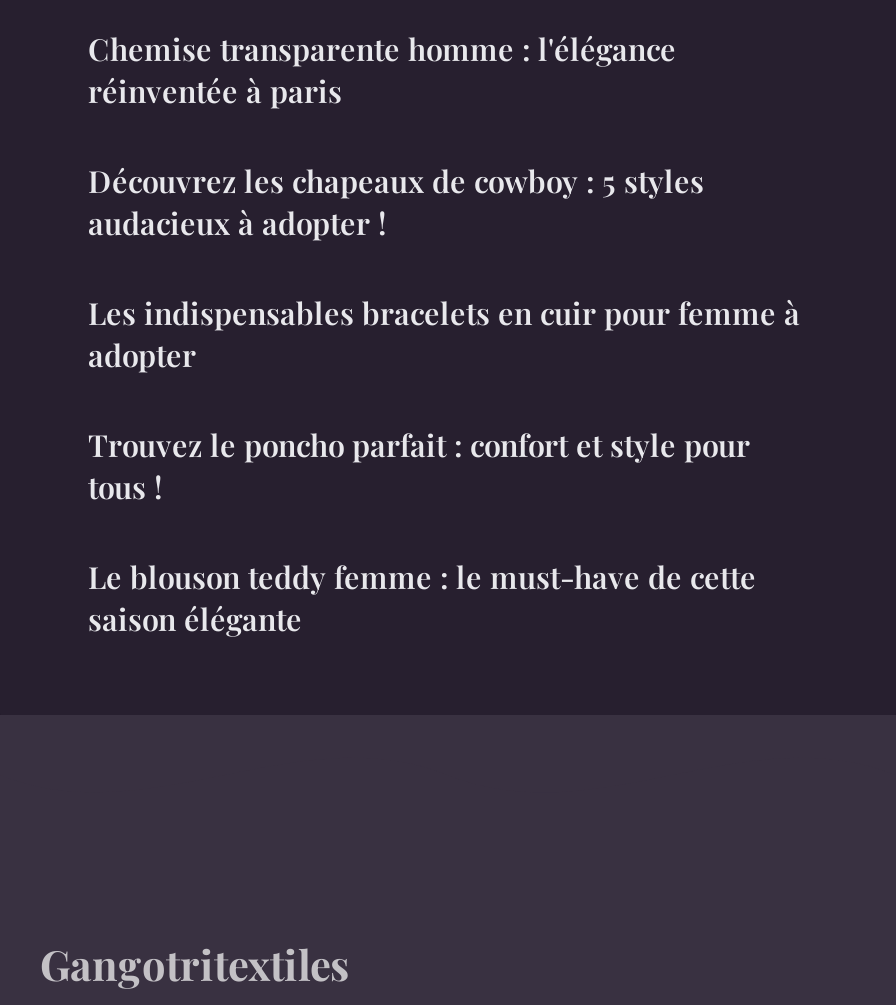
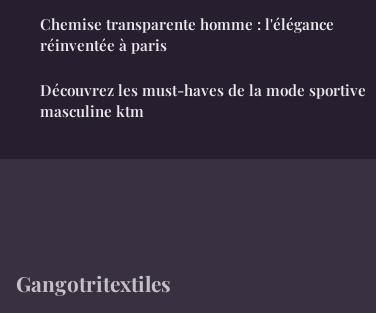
[88,161,800,639] Découvrez les chapeaux de cowboy : 5 styles | audacieux à adopter ! | Les indispensables bracelets en cuir pour femme à | adopter | Trouvez le poncho parfait : confort et style pour | tous ! | Le blouson teddy femme : le must-have de cette | saison élégante -> [40,80,366,121] Découvrez les must-haves de la mode sportive | masculine ktm

